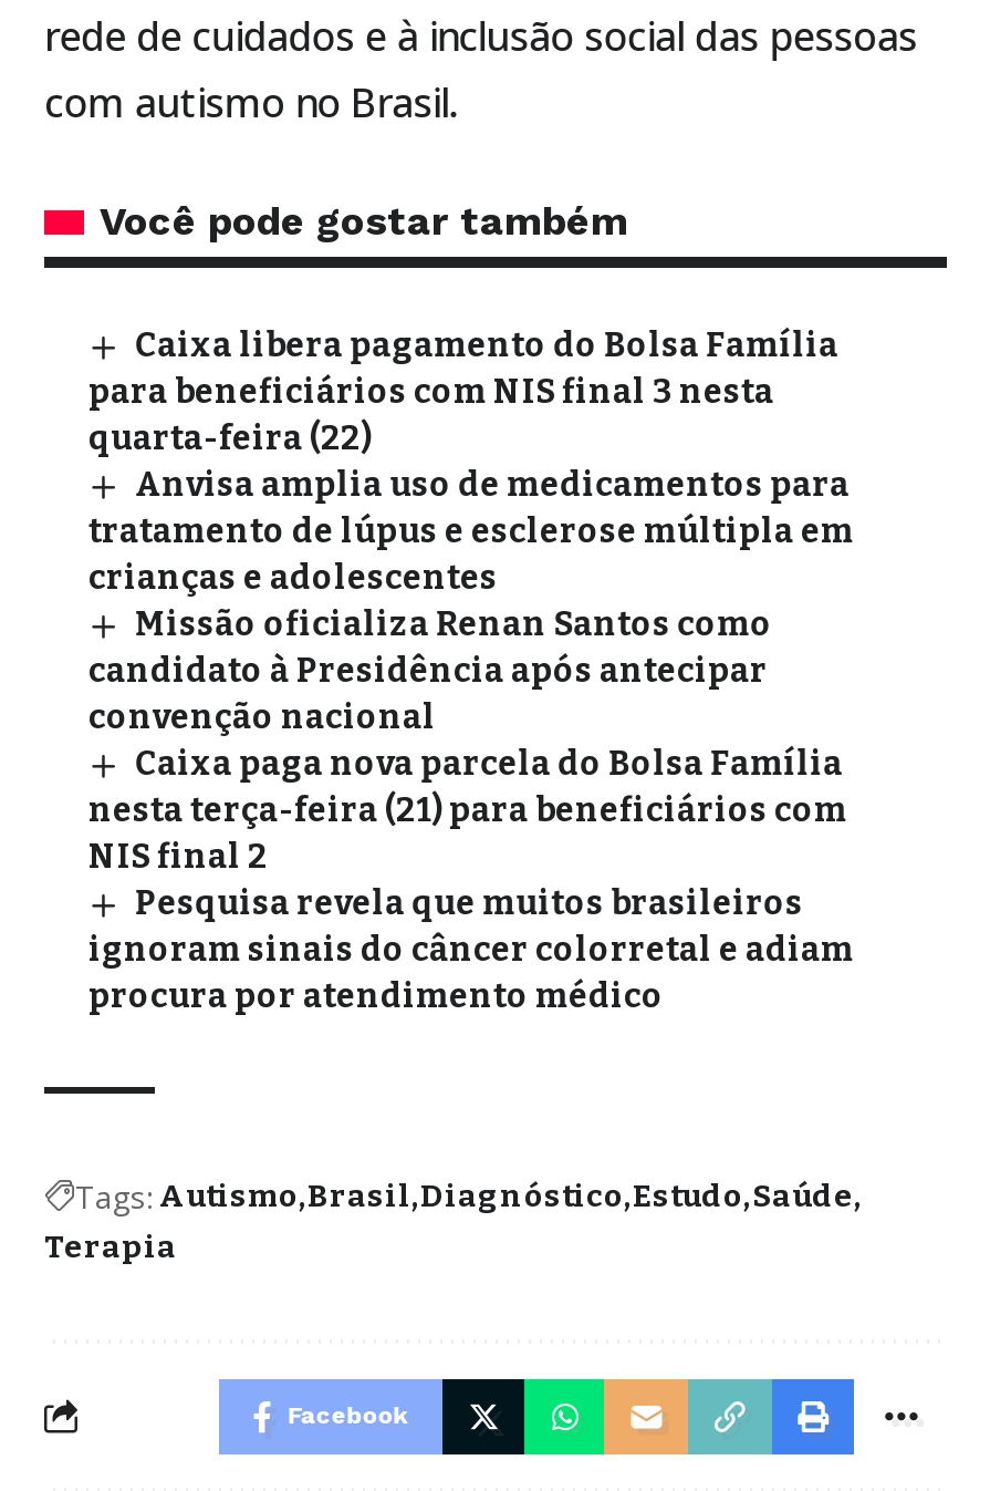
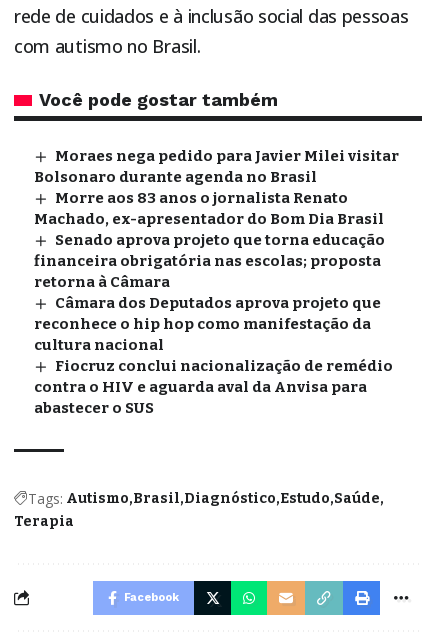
[88,325,854,1016] Caixa libera pagamento do Bolsa Família | para beneficiários com NIS final 3 nesta | quarta-feira (22) | Anvisa amplia uso de medicamentos para | tratamento de lúpus e esclerose múltipla em | crianças e adolescentes | Missão oficializa Renan Santos como | candidato à Presidência após antecipar | convenção nacional | Caixa paga nova parcela do Bolsa Família | nesta terça-feira (21) para beneficiários com | NIS final 2 | Pesquisa revela que muitos brasileiros | ignoram sinais do câncer colorretal e adiam | procura por atendimento médico -> [34,147,399,417] Moraes nega pedido para Javier Milei visitar | Bolsonaro durante agenda no Brasil | Morre aos 83 anos o jornalista Renato | Machado, ex-apresentador do Bom Dia Brasil | Senado aprova projeto que torna educação | financeira obrigatória nas escolas; proposta | retorna à Câmara | Câmara dos Deputados aprova projeto que | reconhece o hip hop como manifestação da | cultura nacional | Fiocruz conclui nacionalização de remédio | contra o HIV e aguarda aval da Anvisa para | abastecer o SUS

